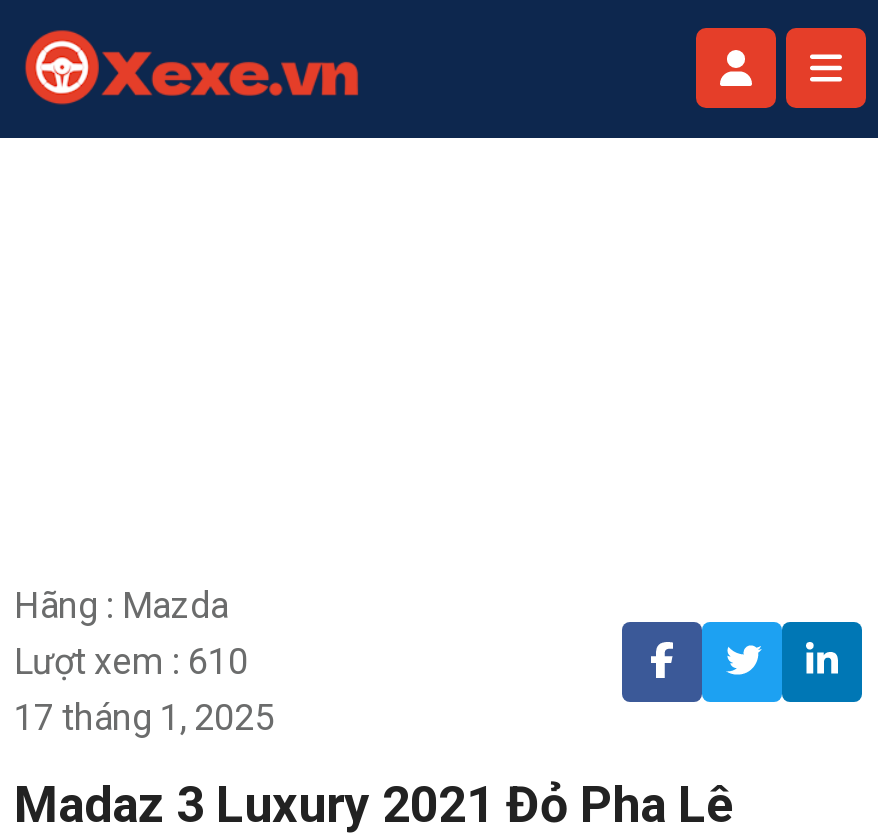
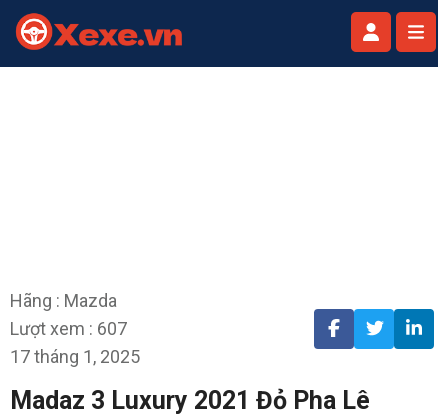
[14,640,248,682] Lượt xem : 610 -> [10,318,127,339] Lượt xem : 607

